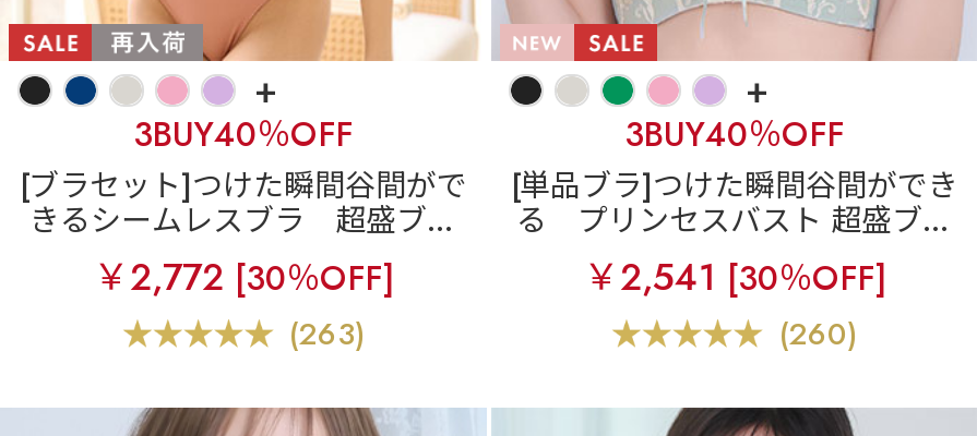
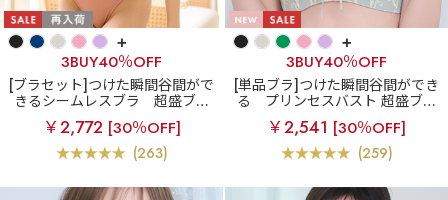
[779,311,858,355] (260) -> [357,143,392,163] (259)

